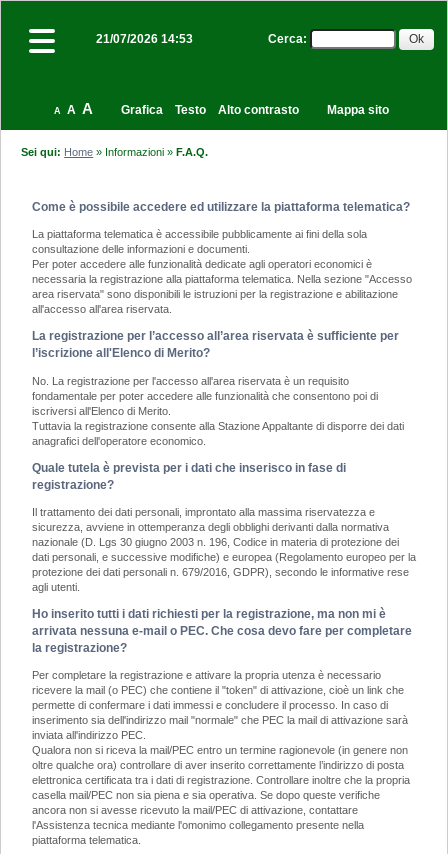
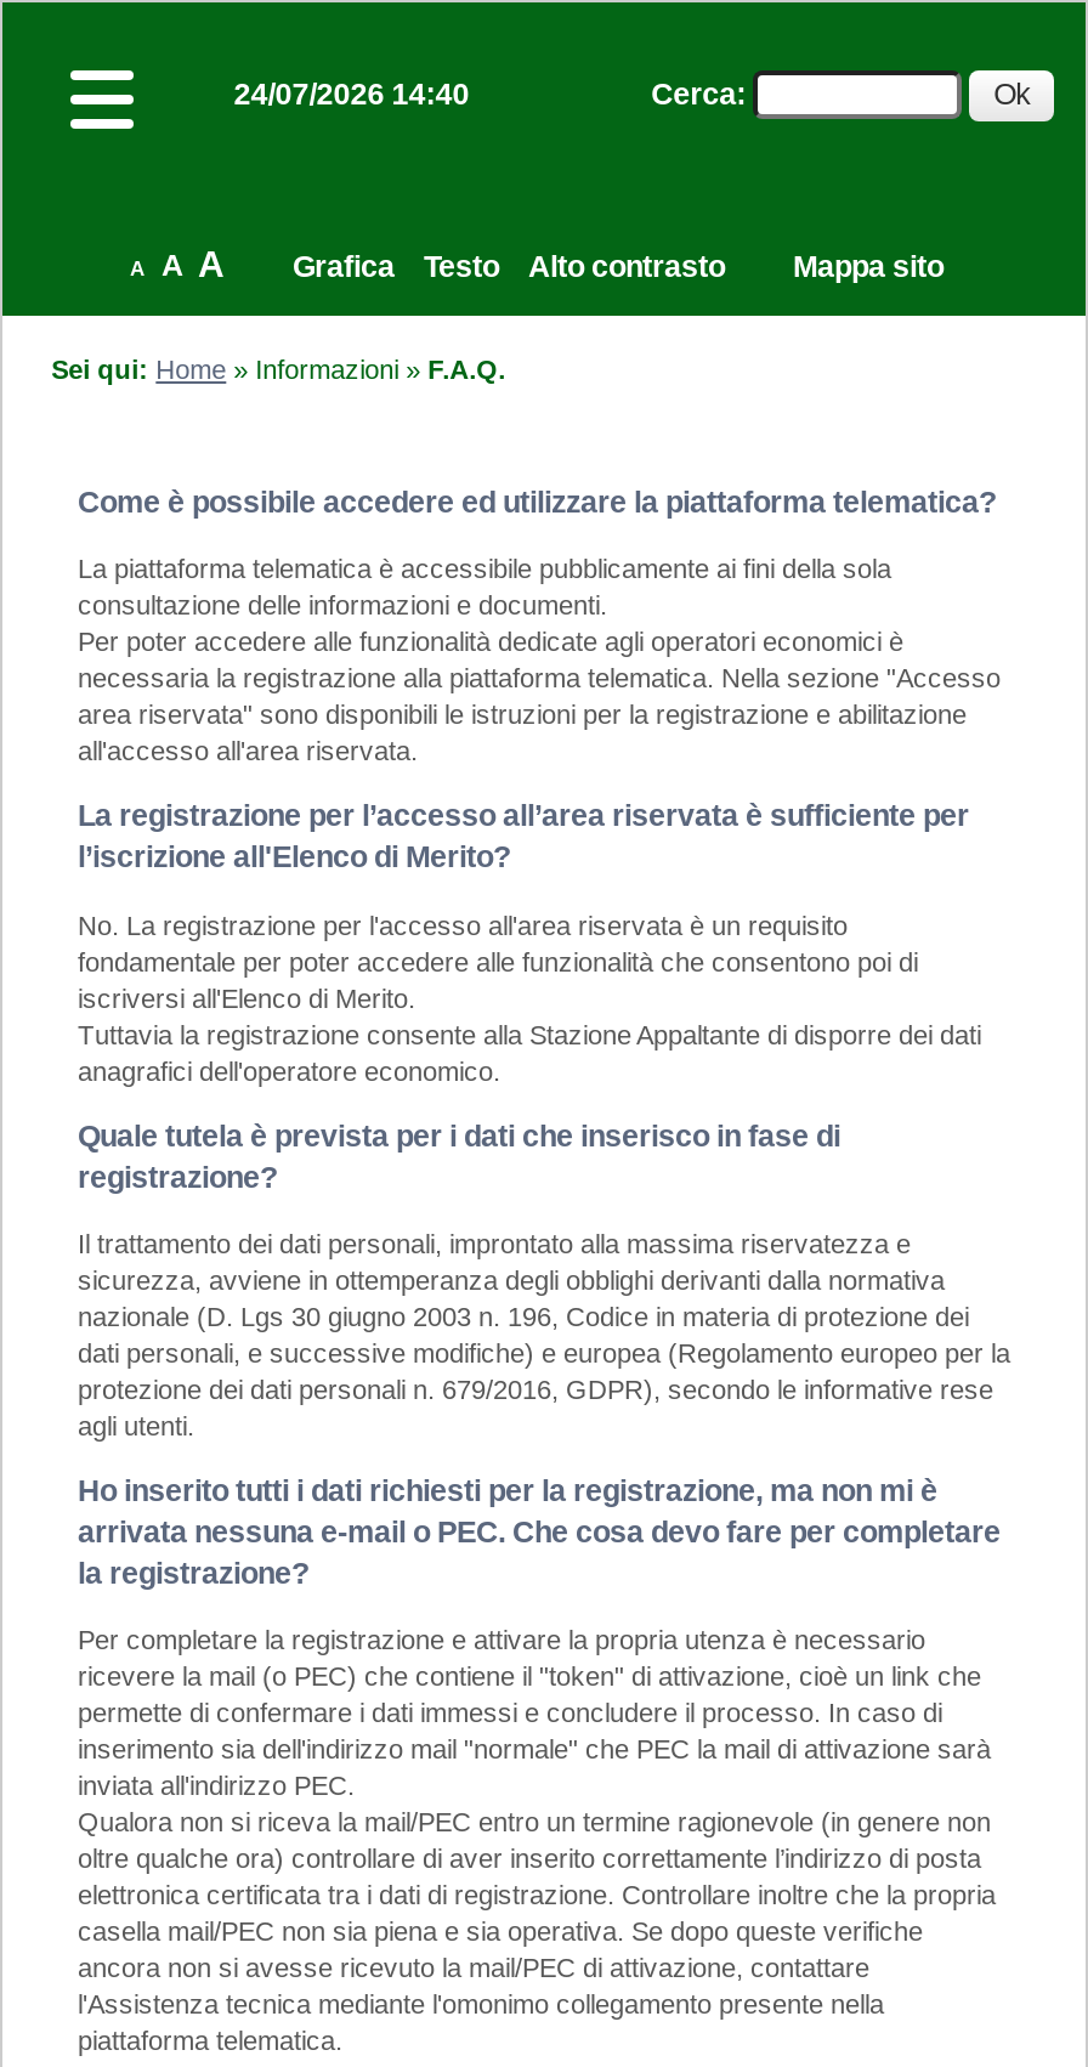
[96,32,193,46] 21/07/2026 14:53 -> [234,78,469,112] 24/07/2026 14:40

